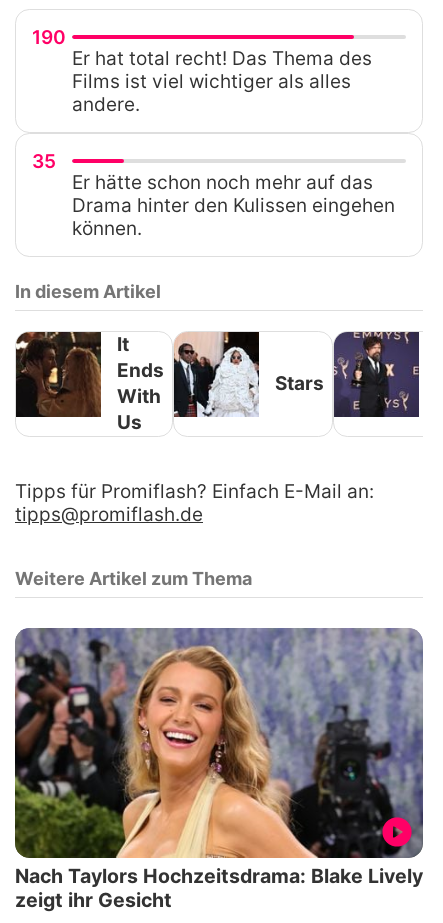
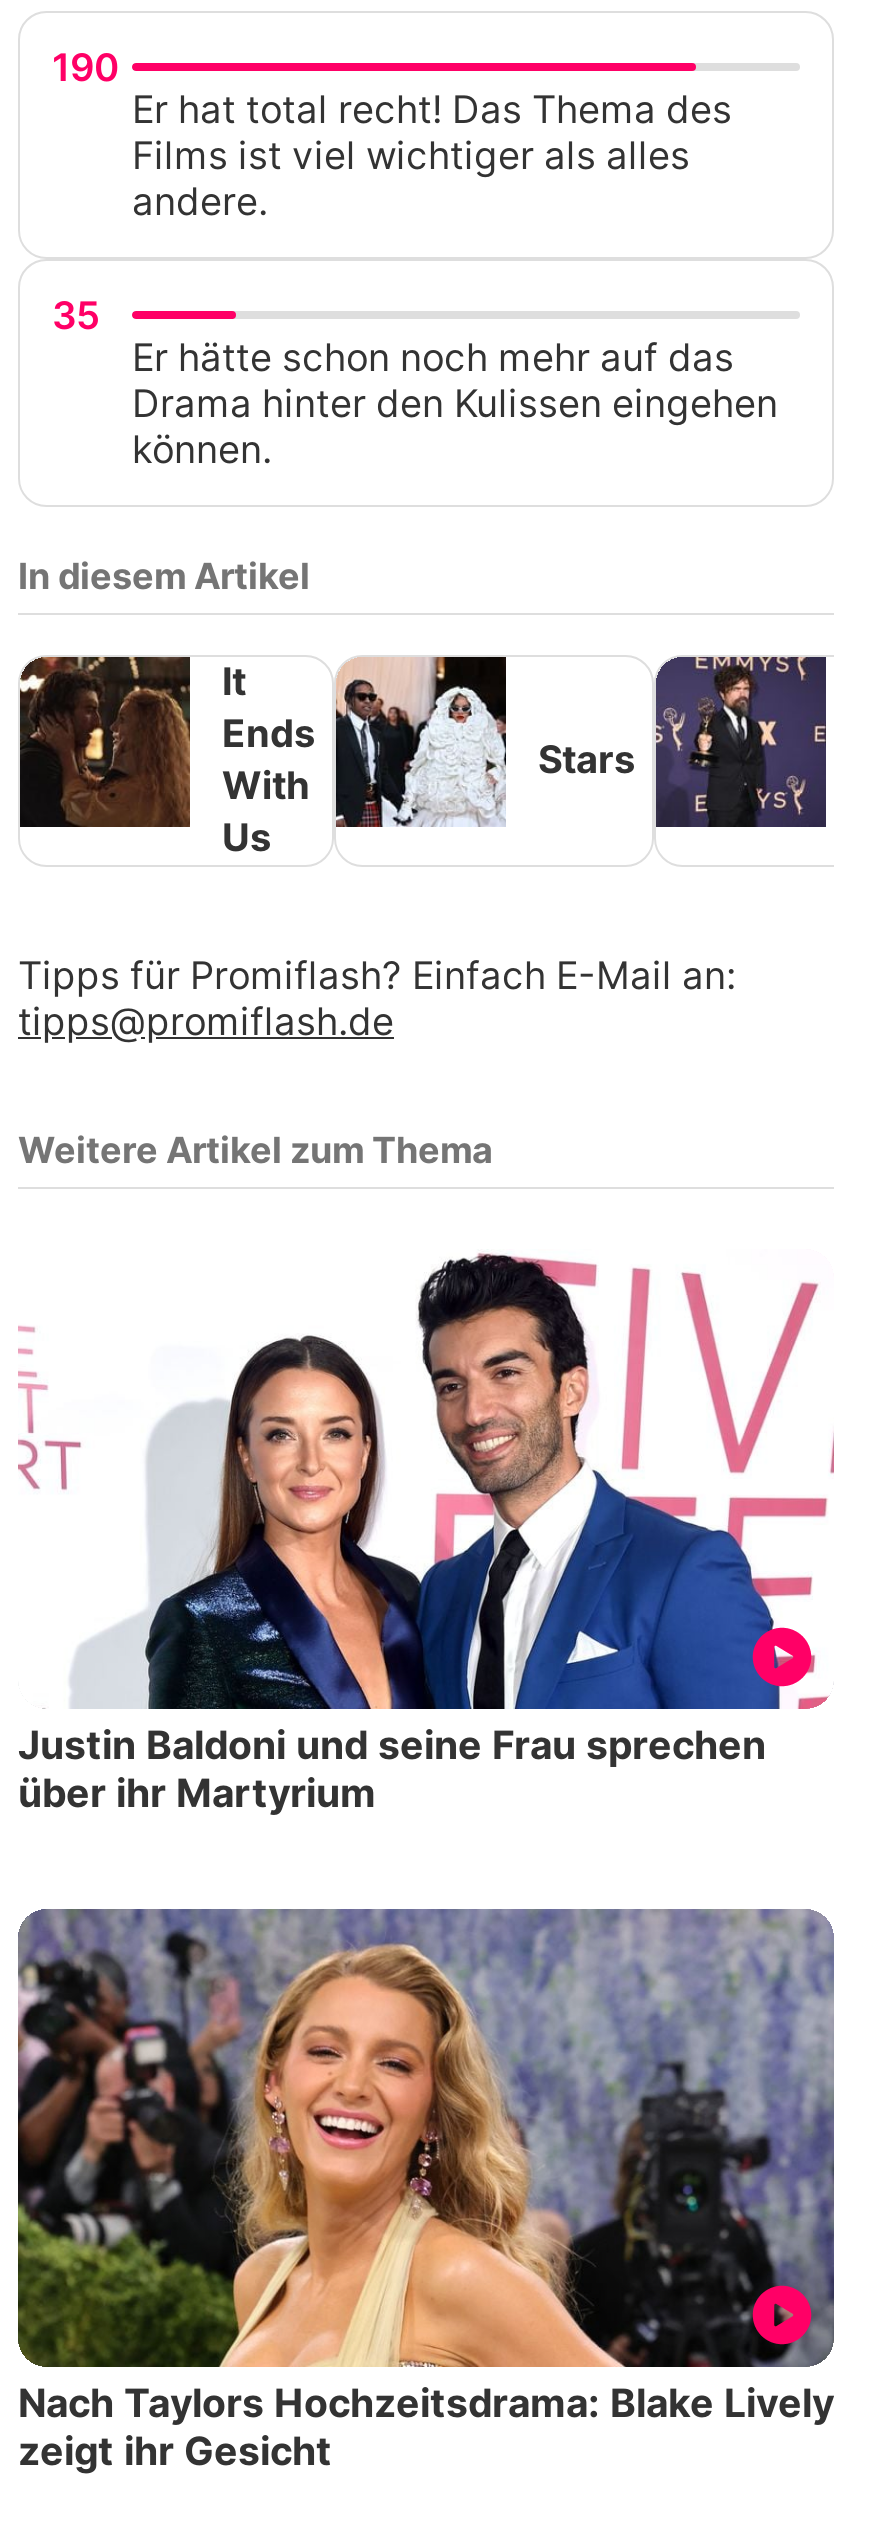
none -> [18,1251,836,1817] [image] | Justin Baldoni und seine Frau sprechen | über ihr Martyrium

